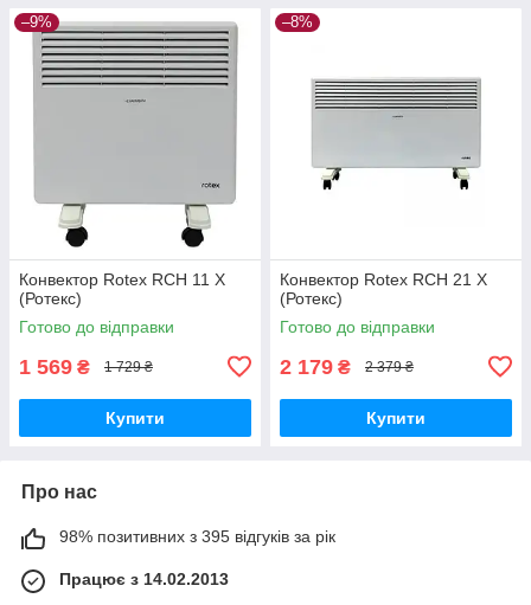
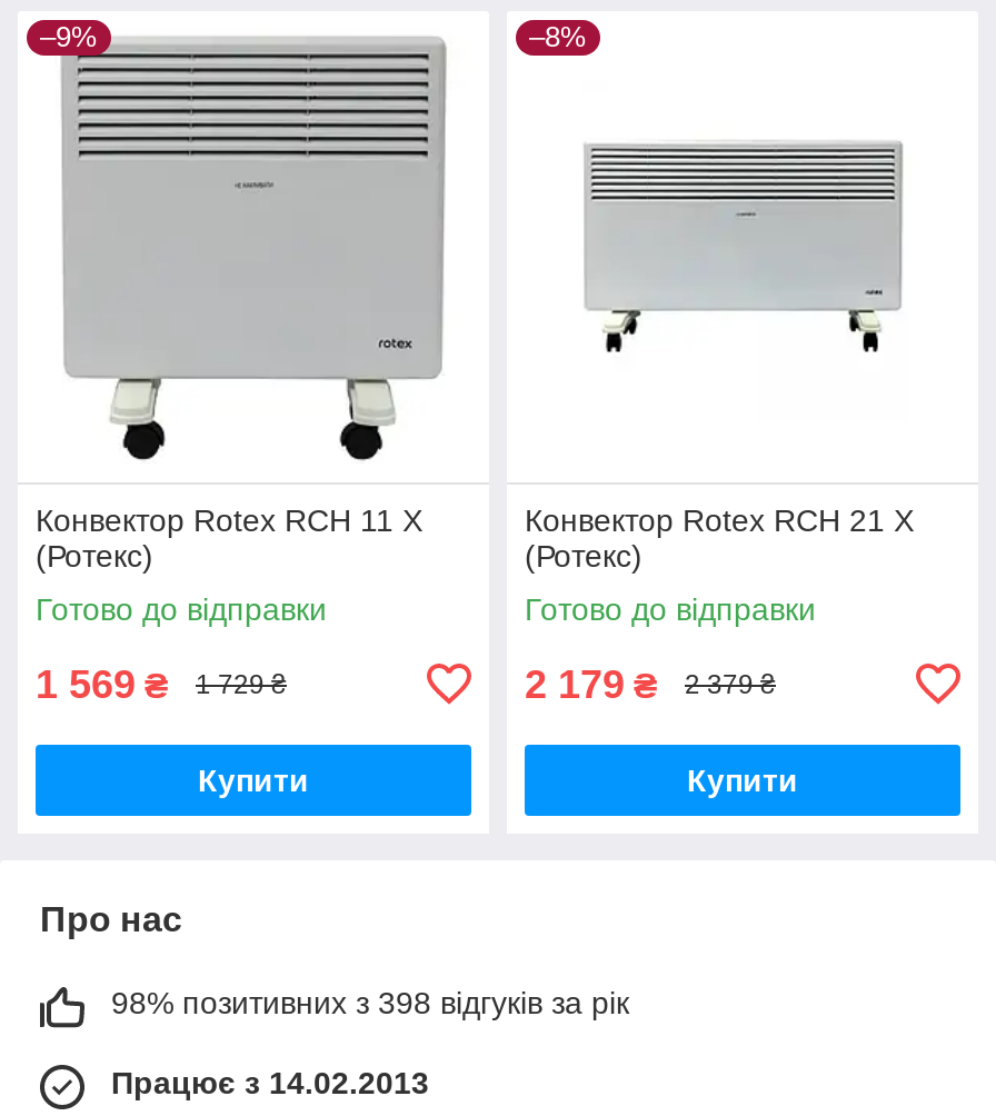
[59,527,335,545] 98% позитивних з 395 відгуків за рік -> [111,984,629,1020] 98% позитивних з 398 відгуків за рік

